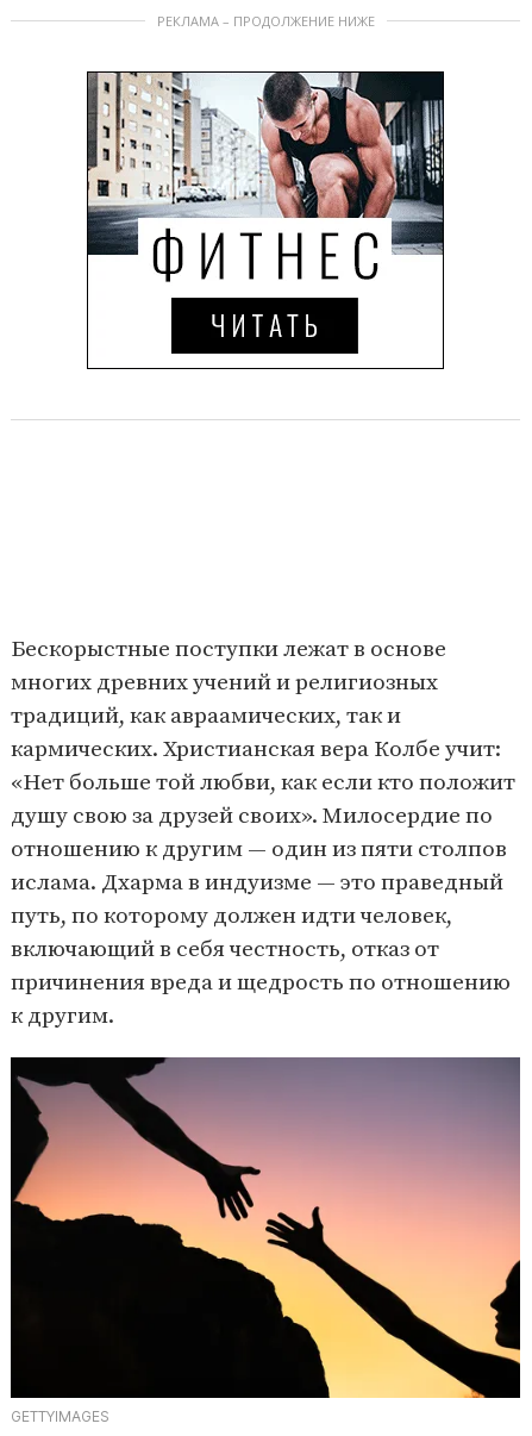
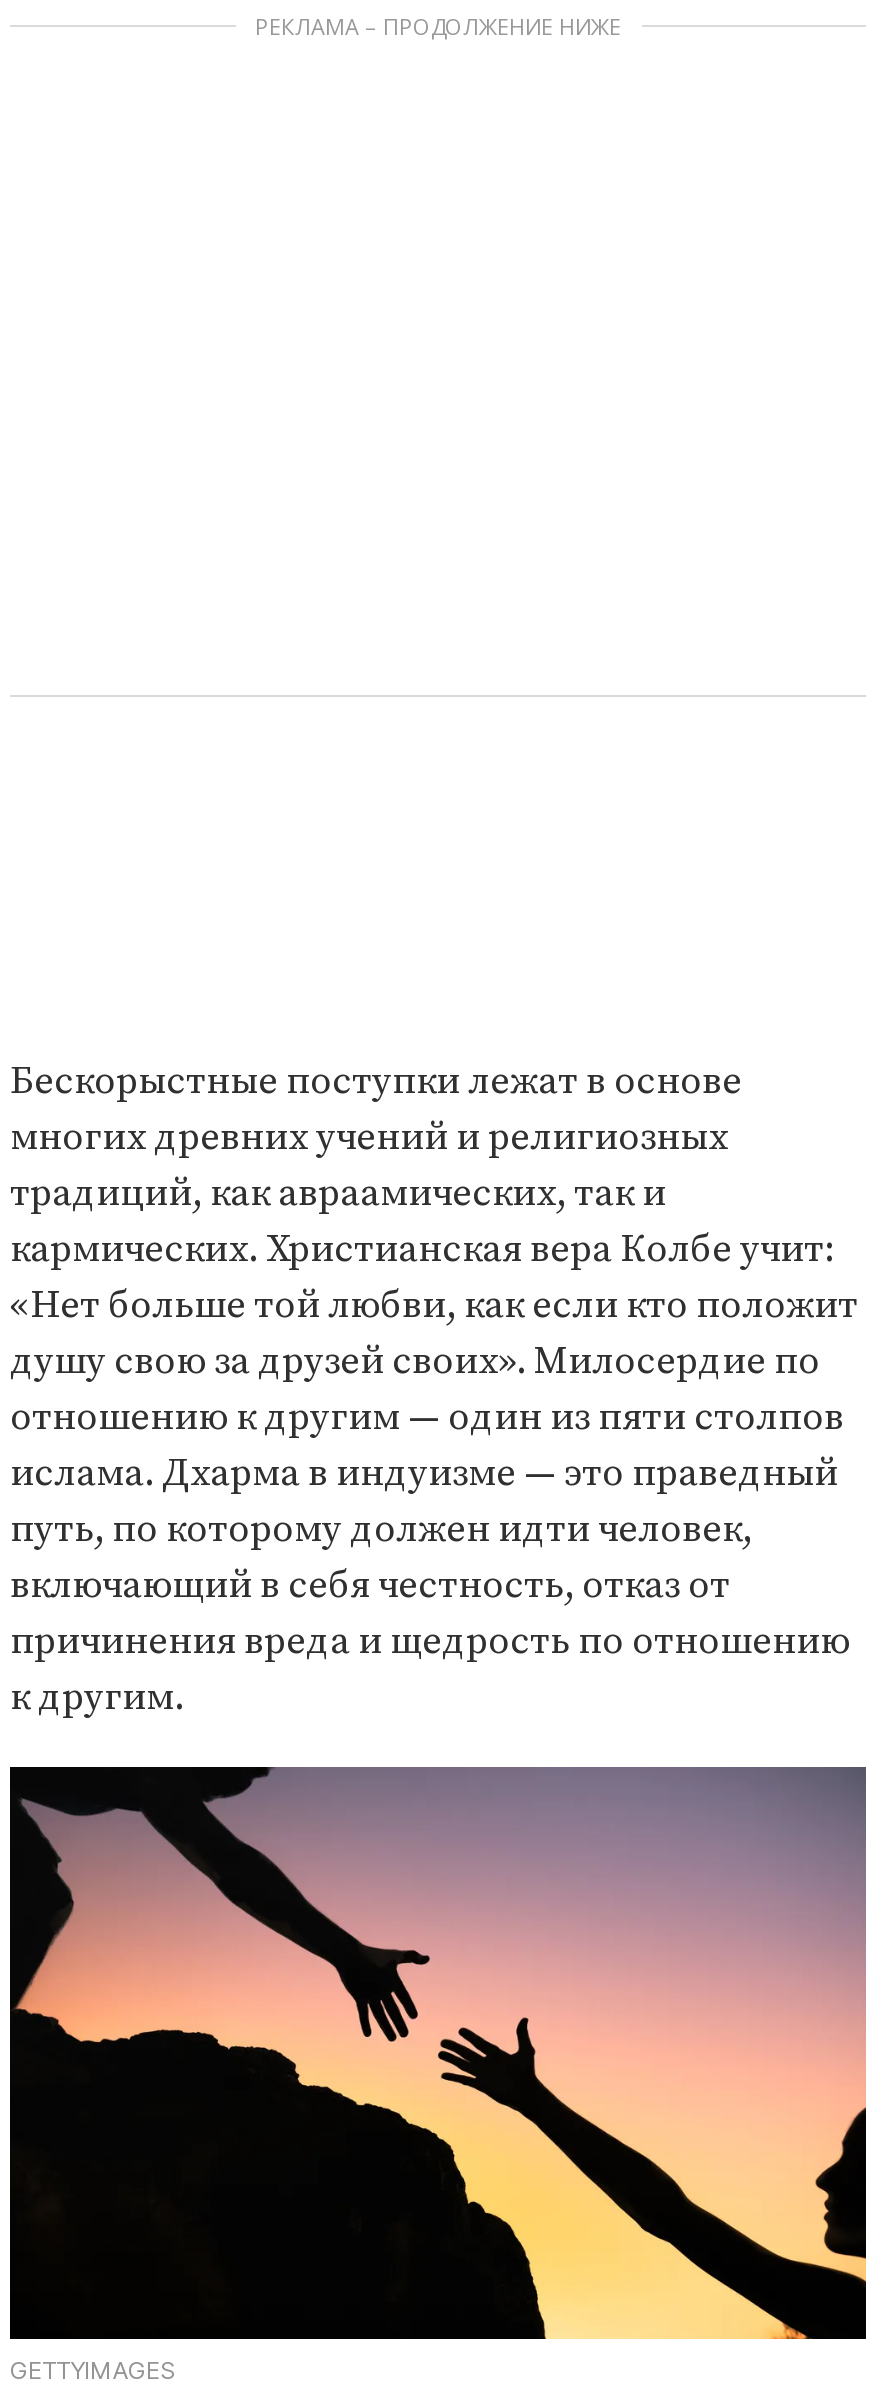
[86,70,445,370] [image] -> none

